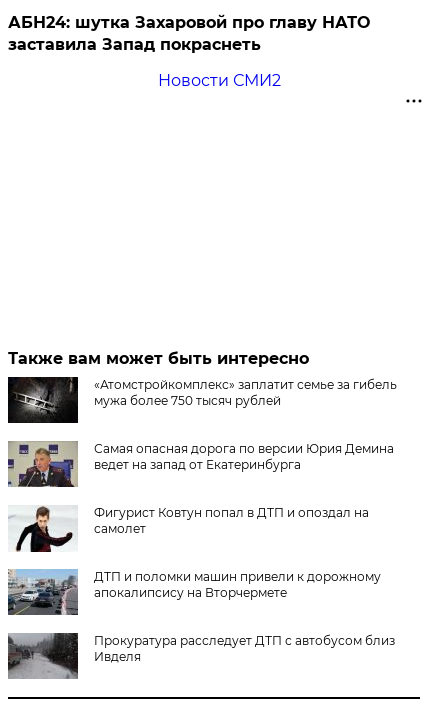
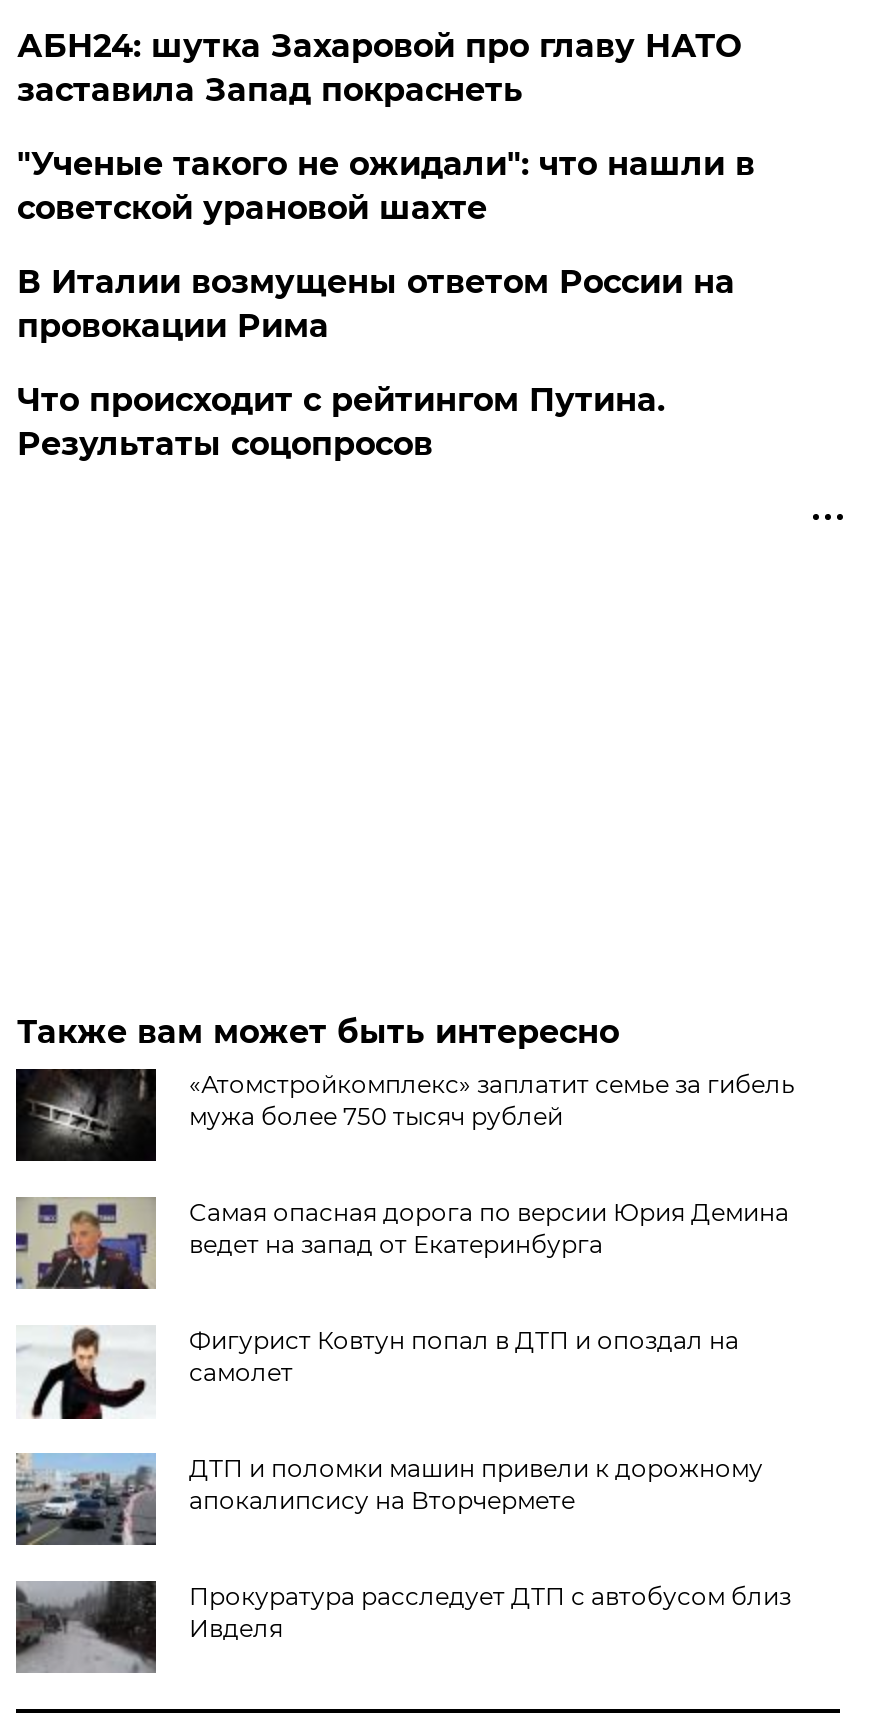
[158,71,281,90] Новости СМИ2 -> [17,145,755,463] "Ученые такого не ожидали": что нашли в | советской урановой шахте | В Италии возмущены ответом России на | провокации Рима | Что происходит с рейтингом Путина. | Результаты соцопросов

